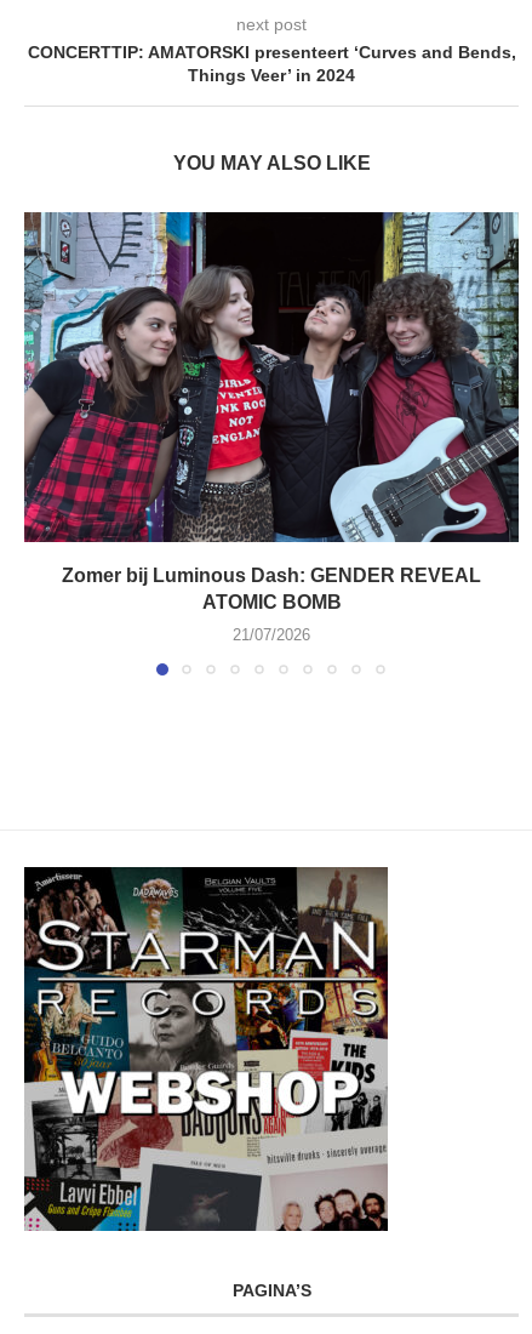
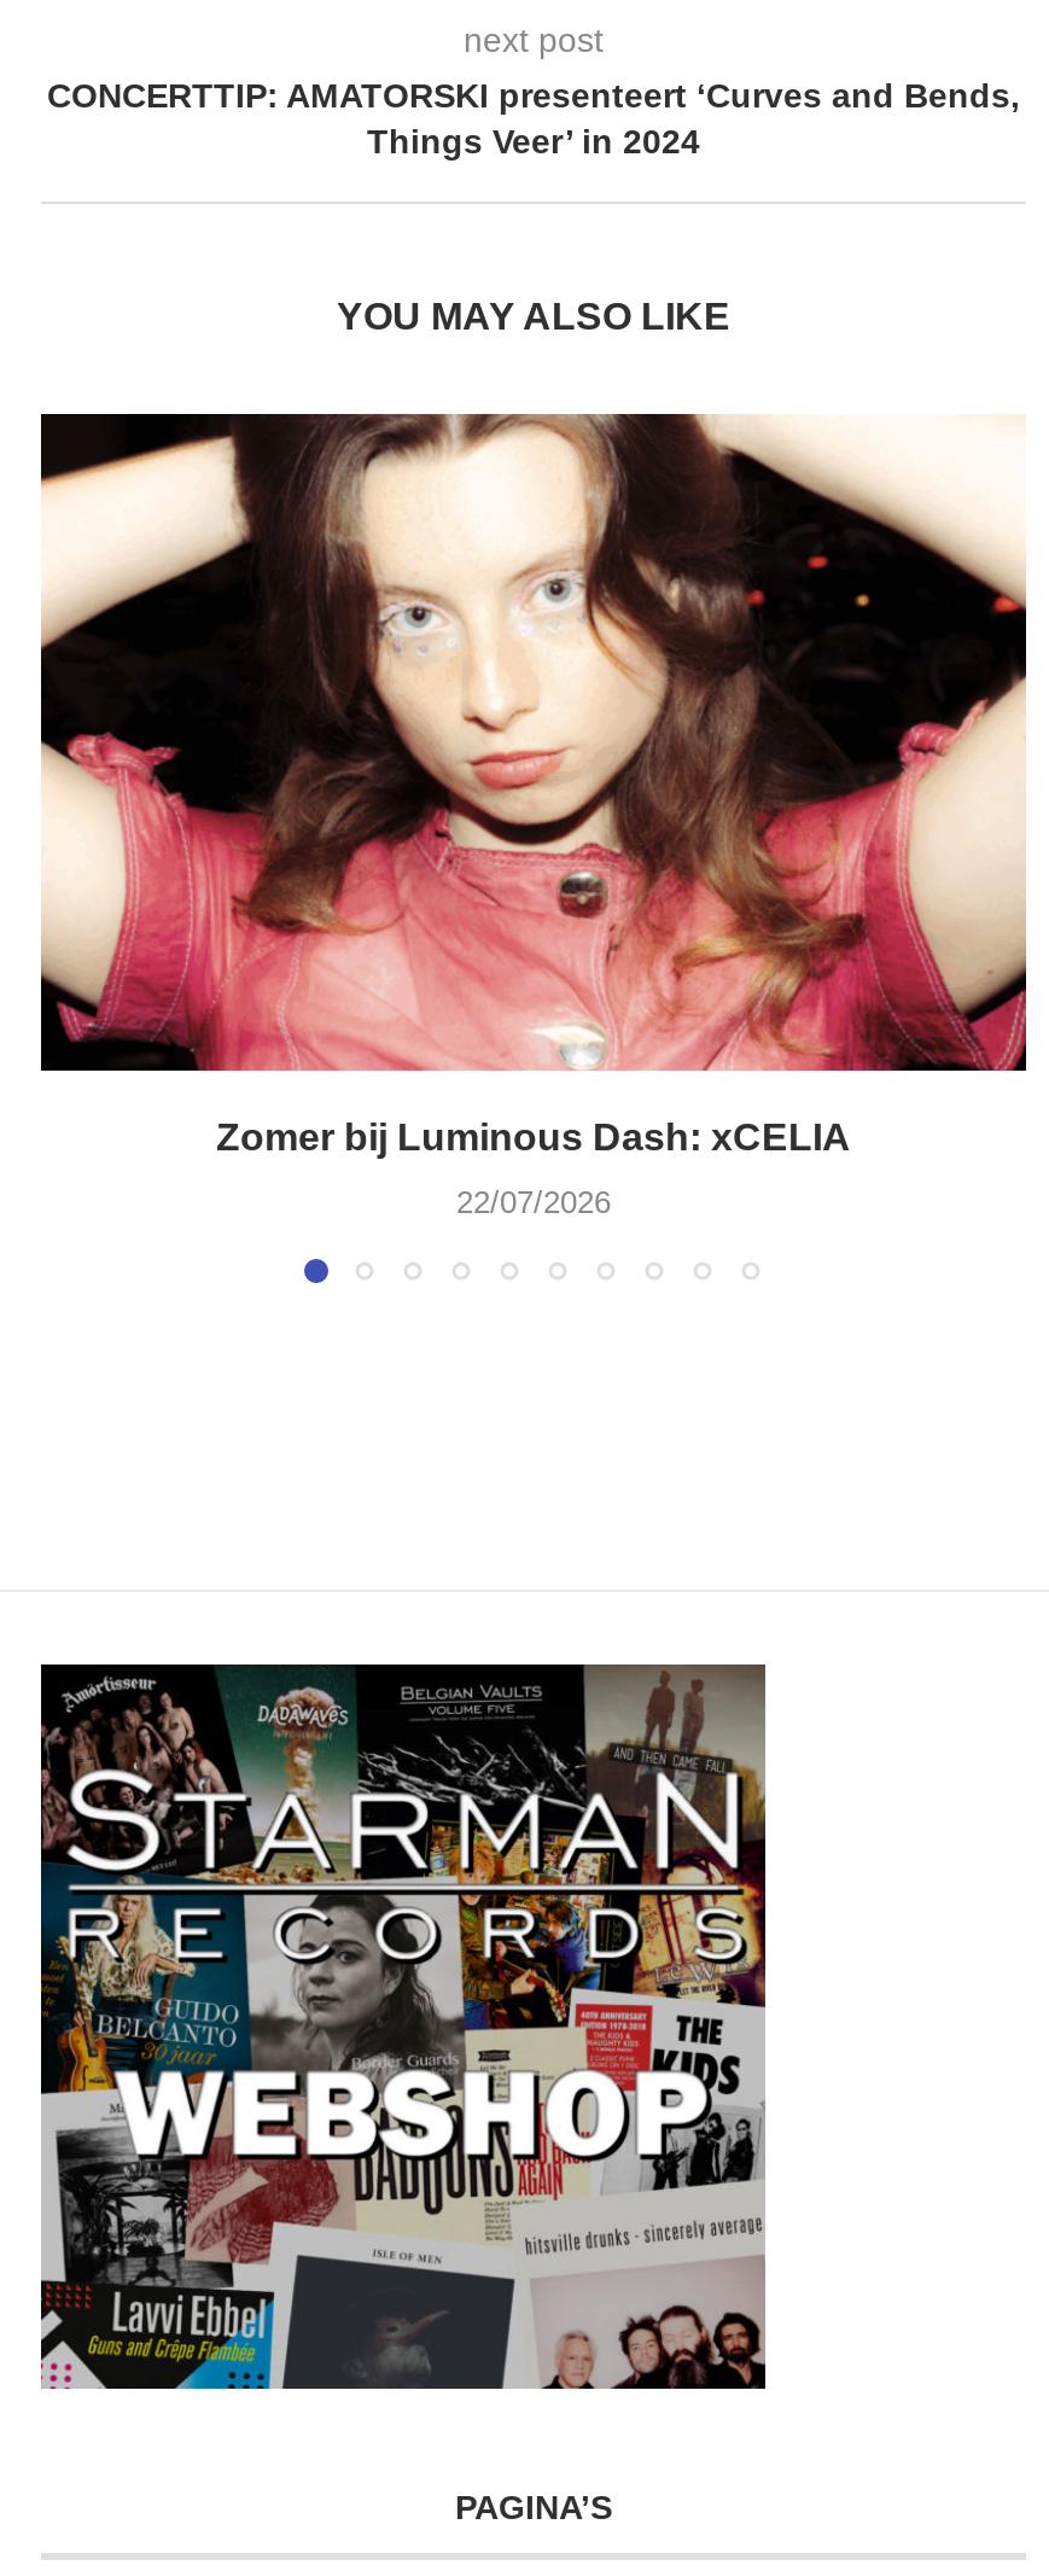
[23,211,520,612] [image] | Zomer bij Luminous Dash: GENDER REVEAL | ATOMIC BOMB -> [39,412,1028,1159] [image] | Zomer bij Luminous Dash: xCELIA
[233,625,310,643] 21/07/2026 -> [456,1185,611,1222] 22/07/2026

